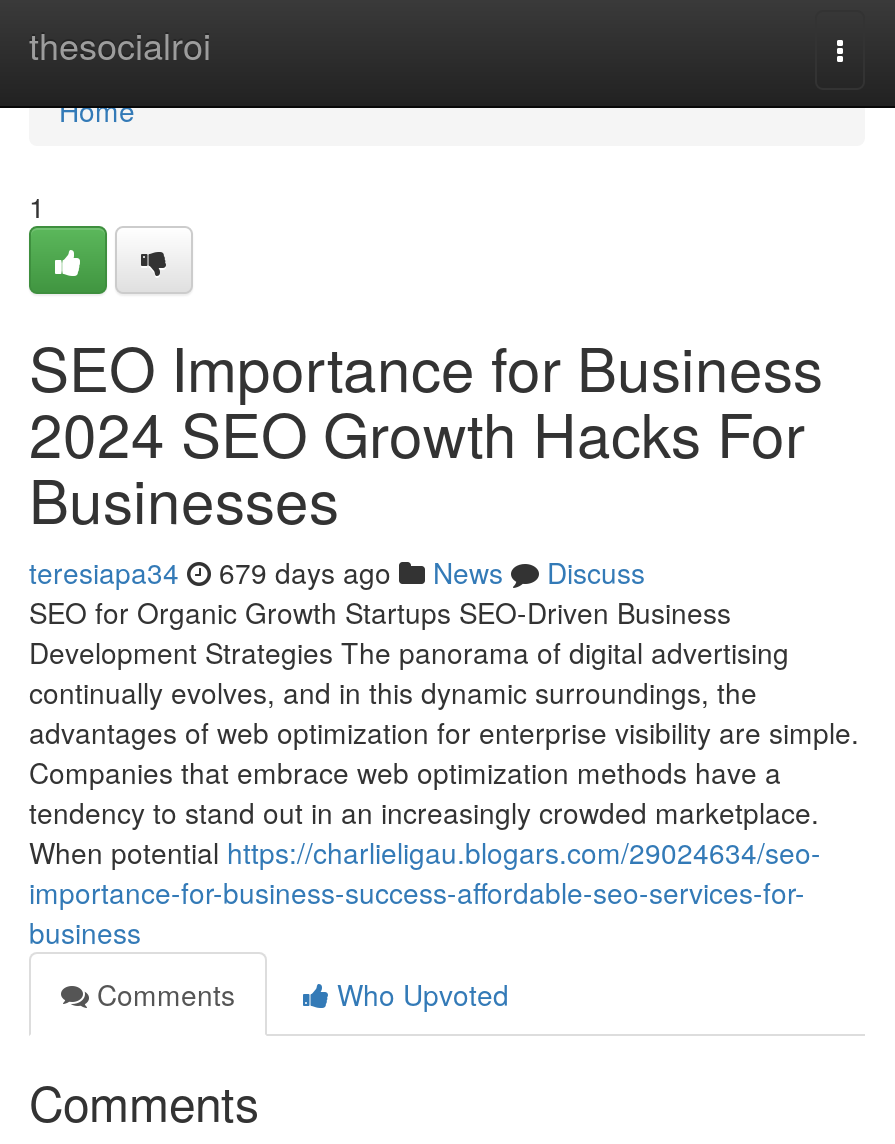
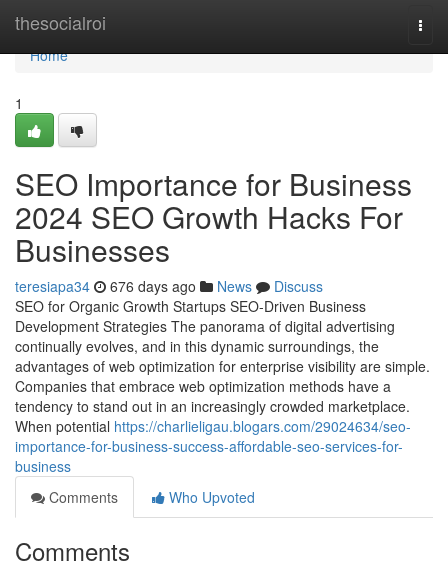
[29,552,645,592] teresiapa34 679 days ago News Discuss -> [15,276,323,296] teresiapa34 676 days ago News Discuss

